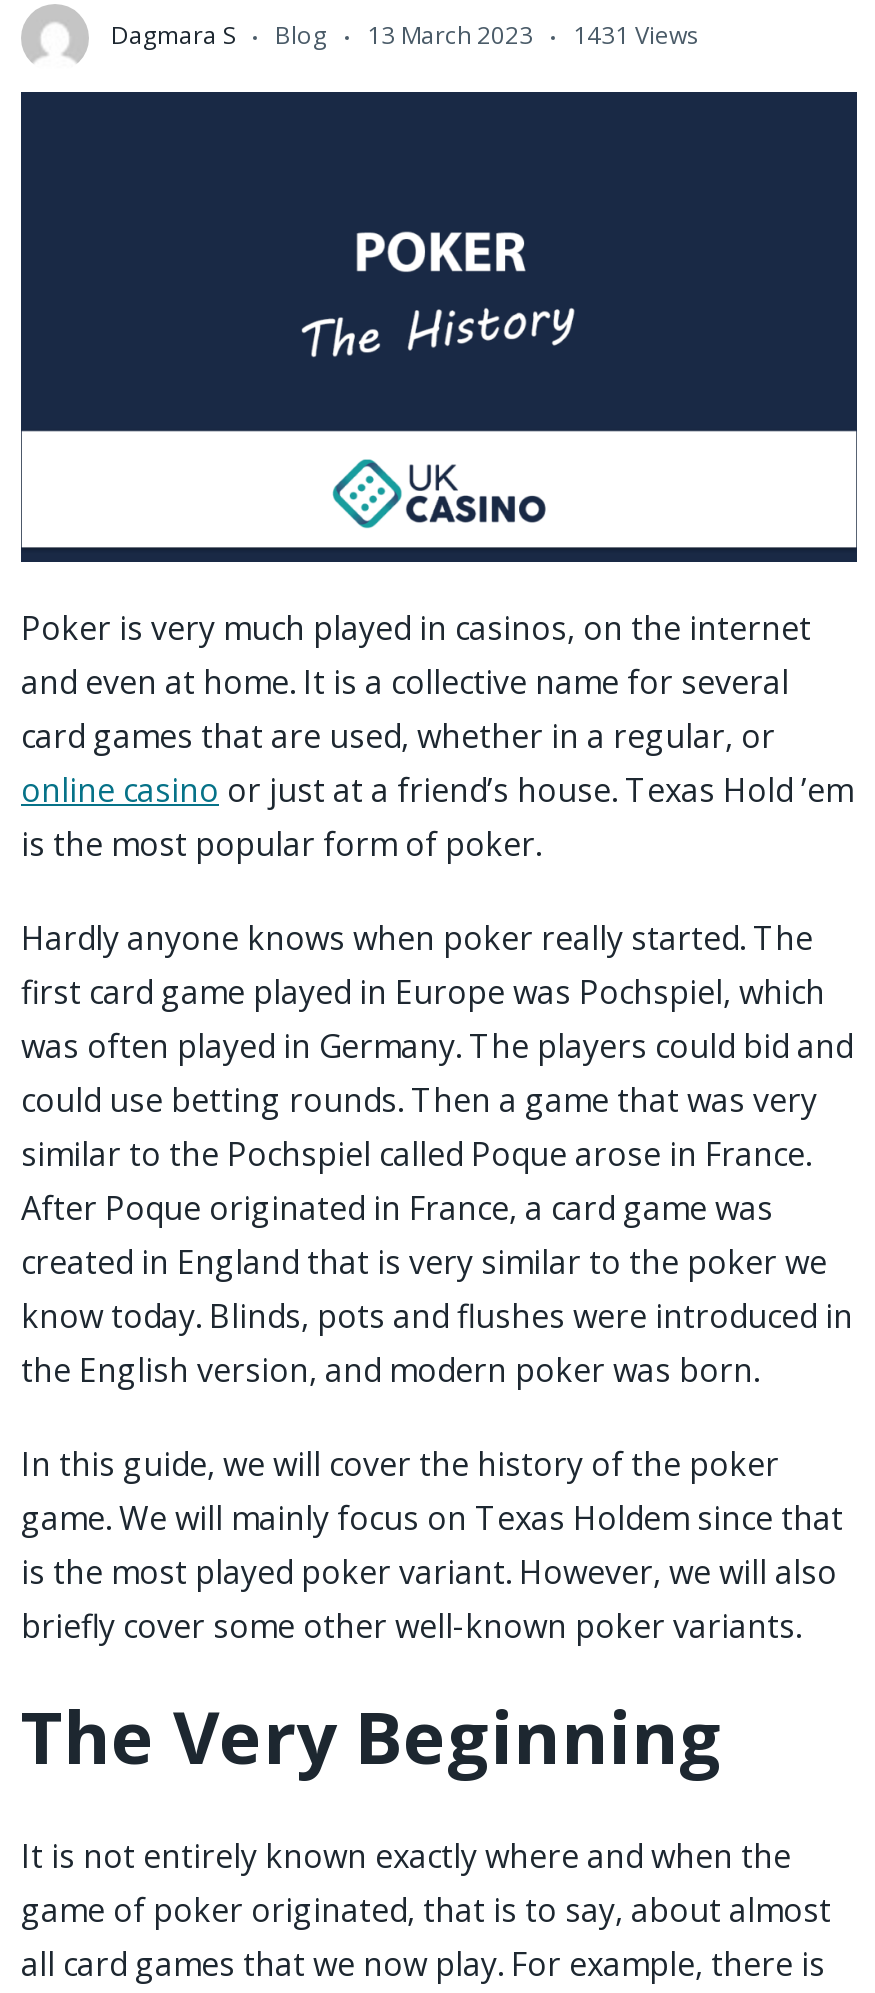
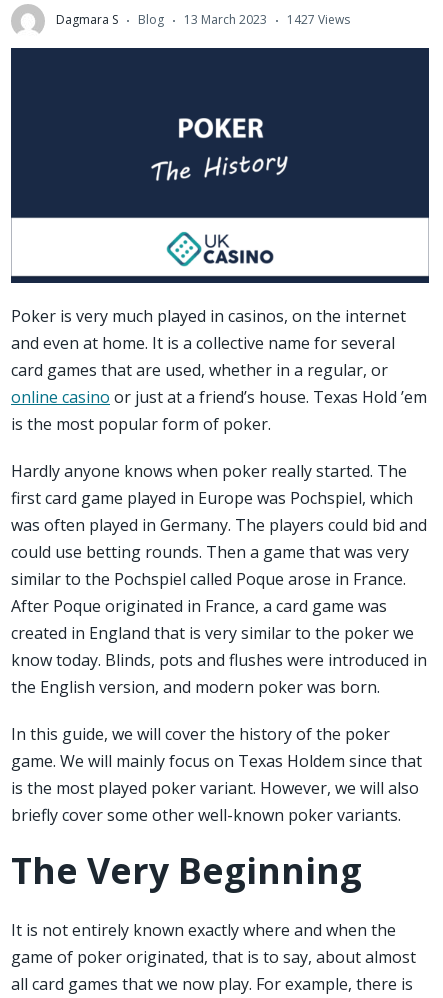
[111,18,699,52] Dagmara S Blog 13 March 2023 1431 Views -> [56,11,350,28] Dagmara S Blog 13 March 2023 1427 Views

